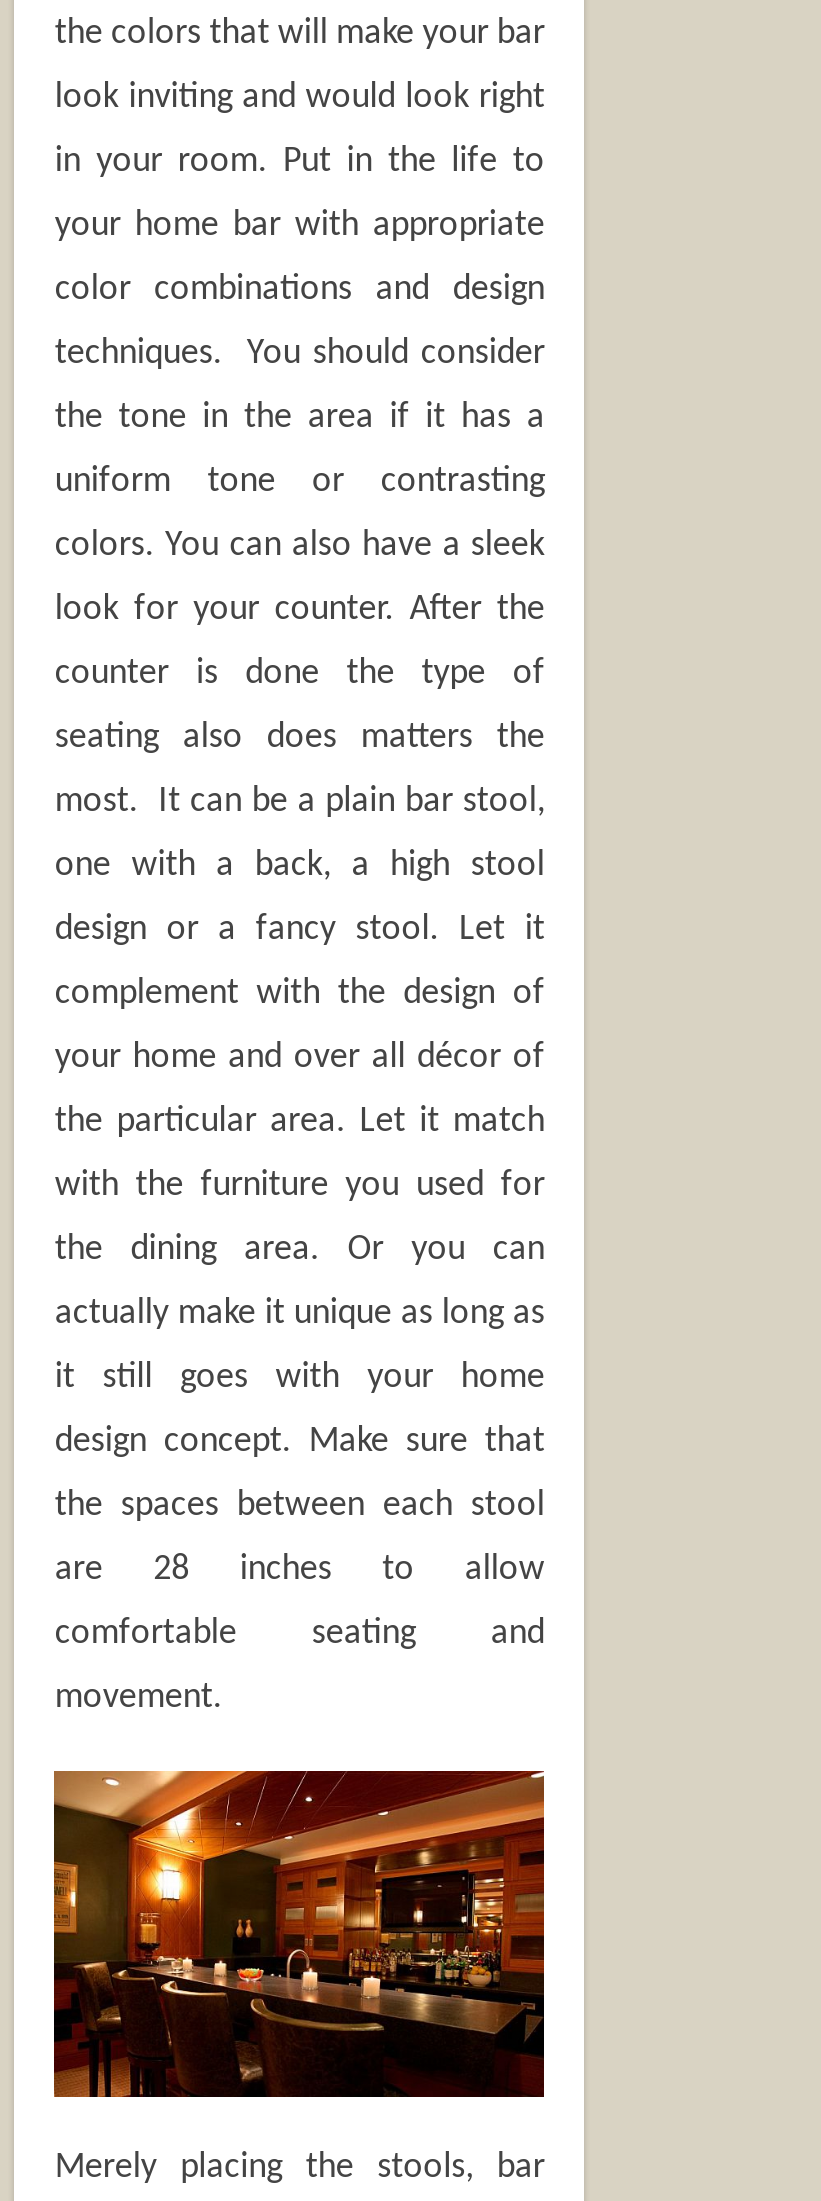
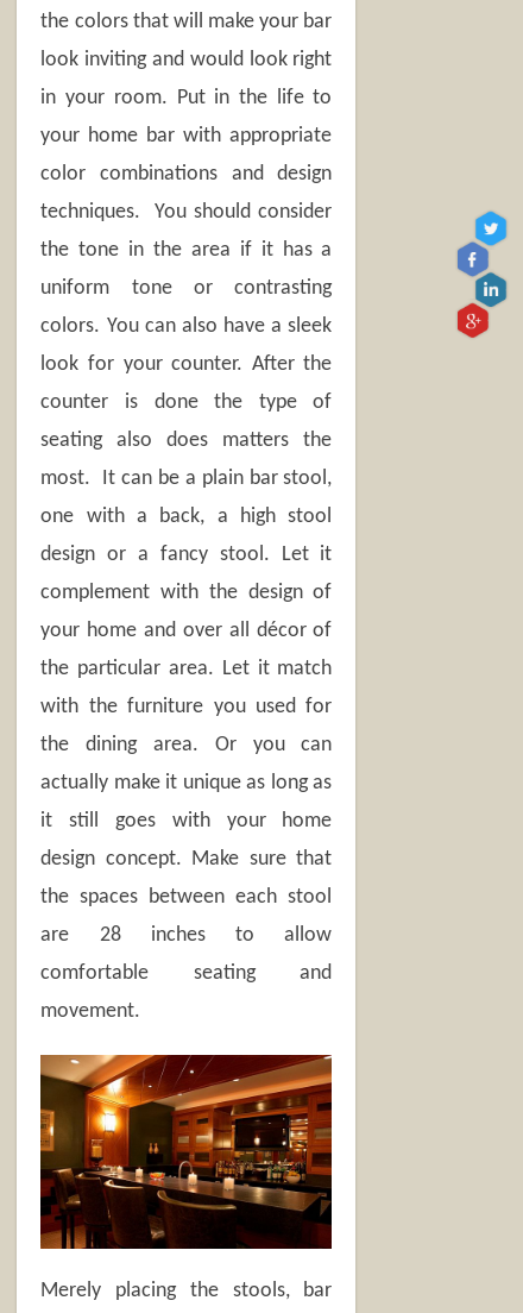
none -> [456,211,508,339] [image]

